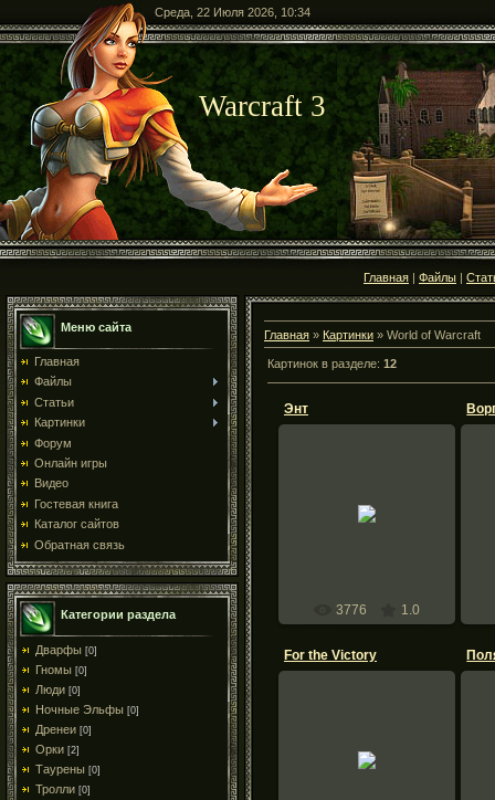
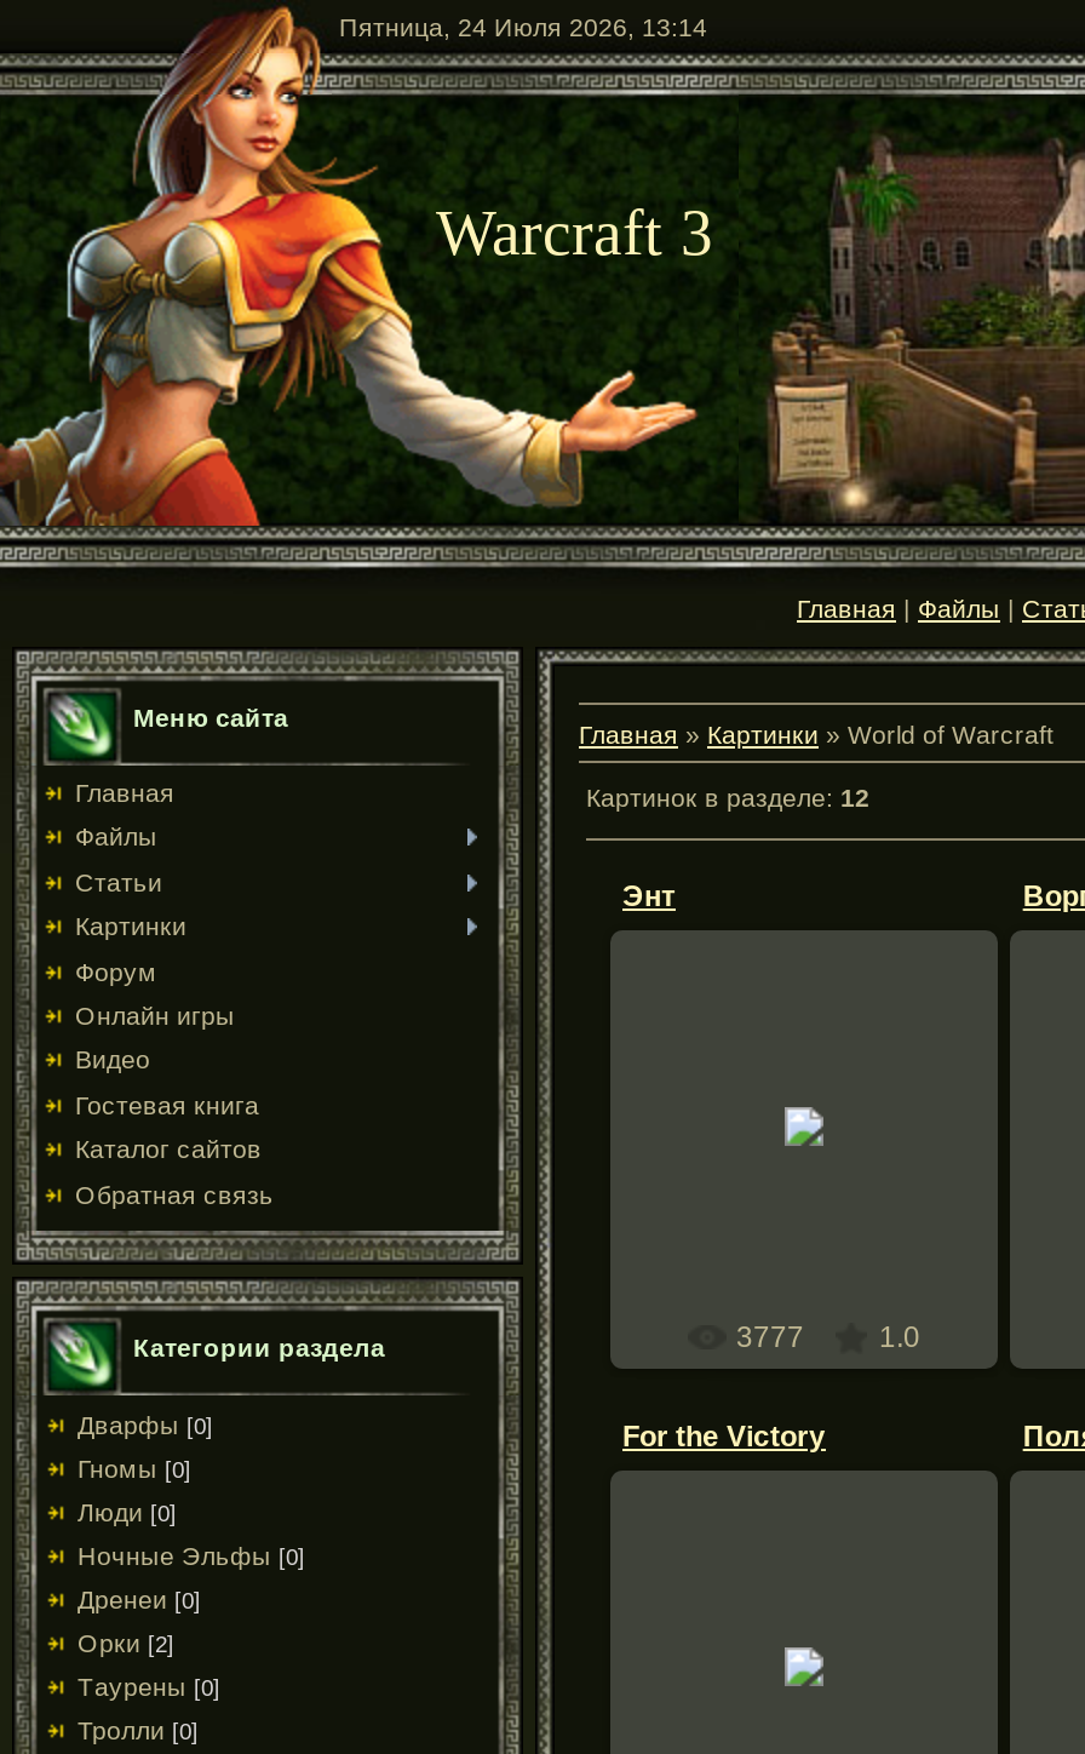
[155,6,310,19] Среда, 22 Июля 2026, 10:34 -> [339,12,707,41] Пятница, 24 Июля 2026, 13:14
[336,602,367,618] 3776 -> [736,1320,804,1354] 3777

